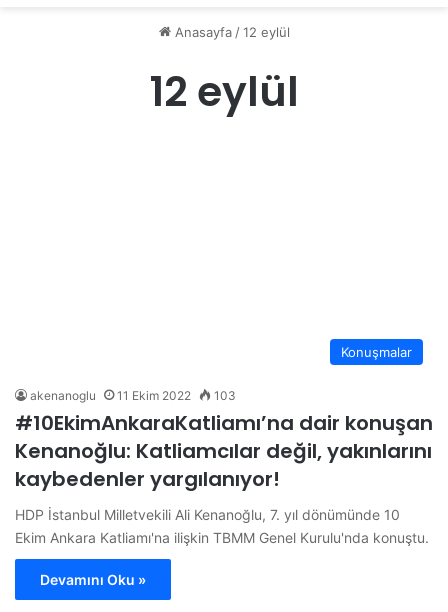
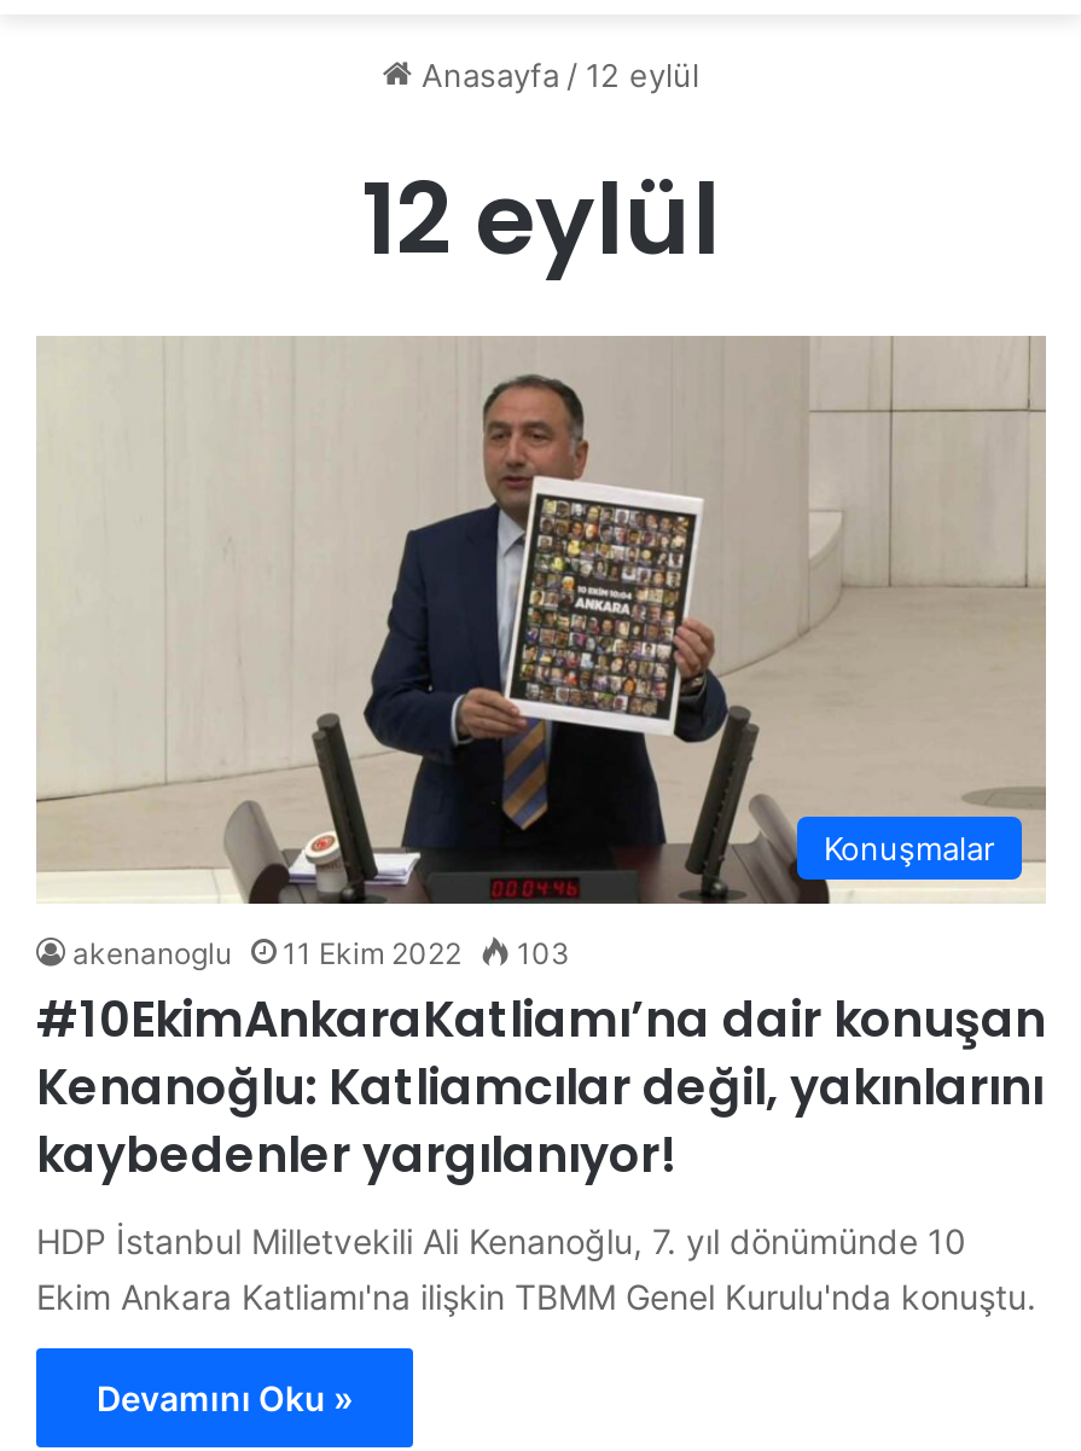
none -> [34,336,1048,909] [image]

